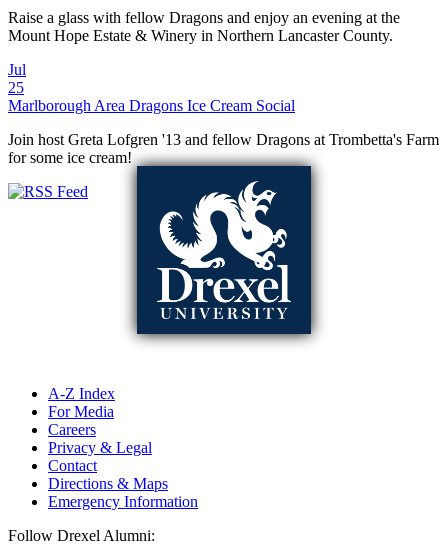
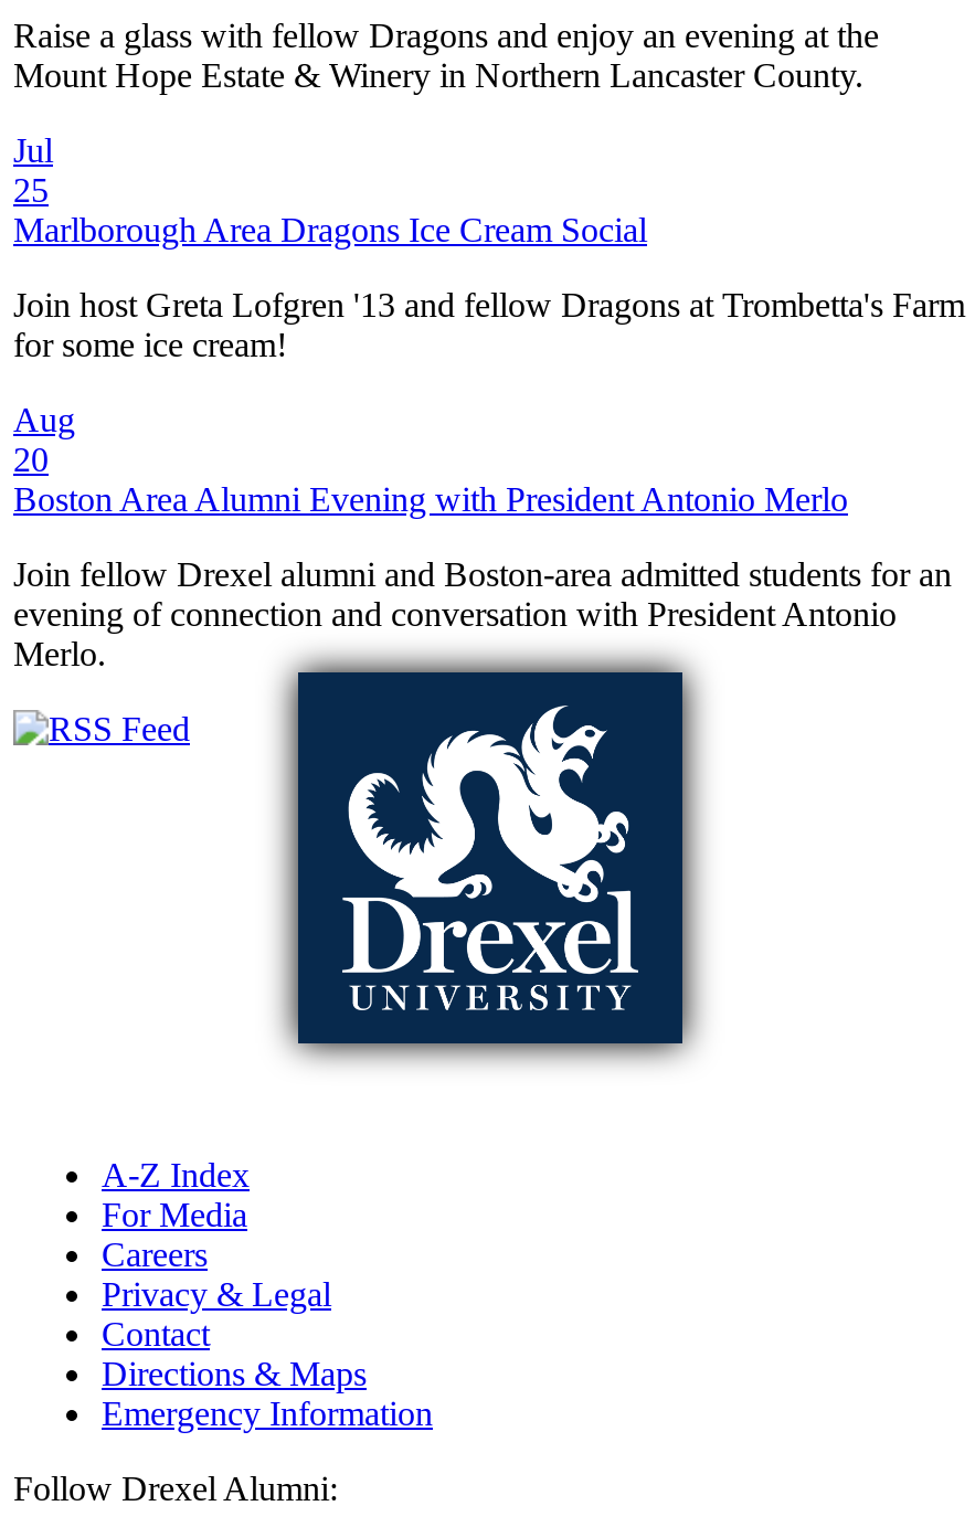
none -> [13,401,952,672] Aug | 20 | Boston Area Alumni Evening with President Antonio Merlo | Join fellow Drexel alumni and Boston-area admitted students for an | evening of connection and conversation with President Antonio | Merlo.

